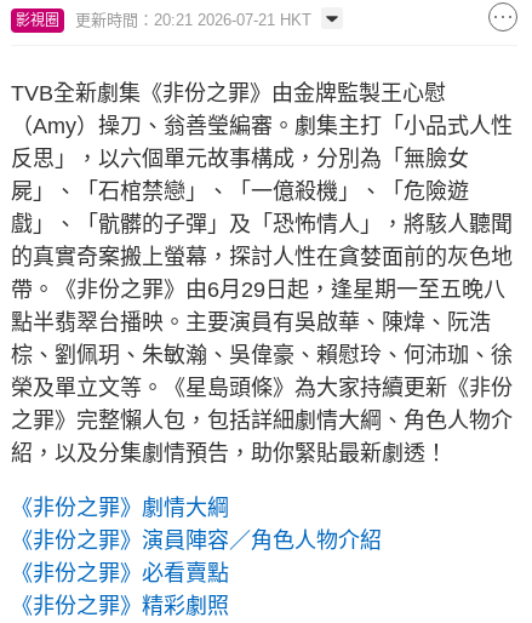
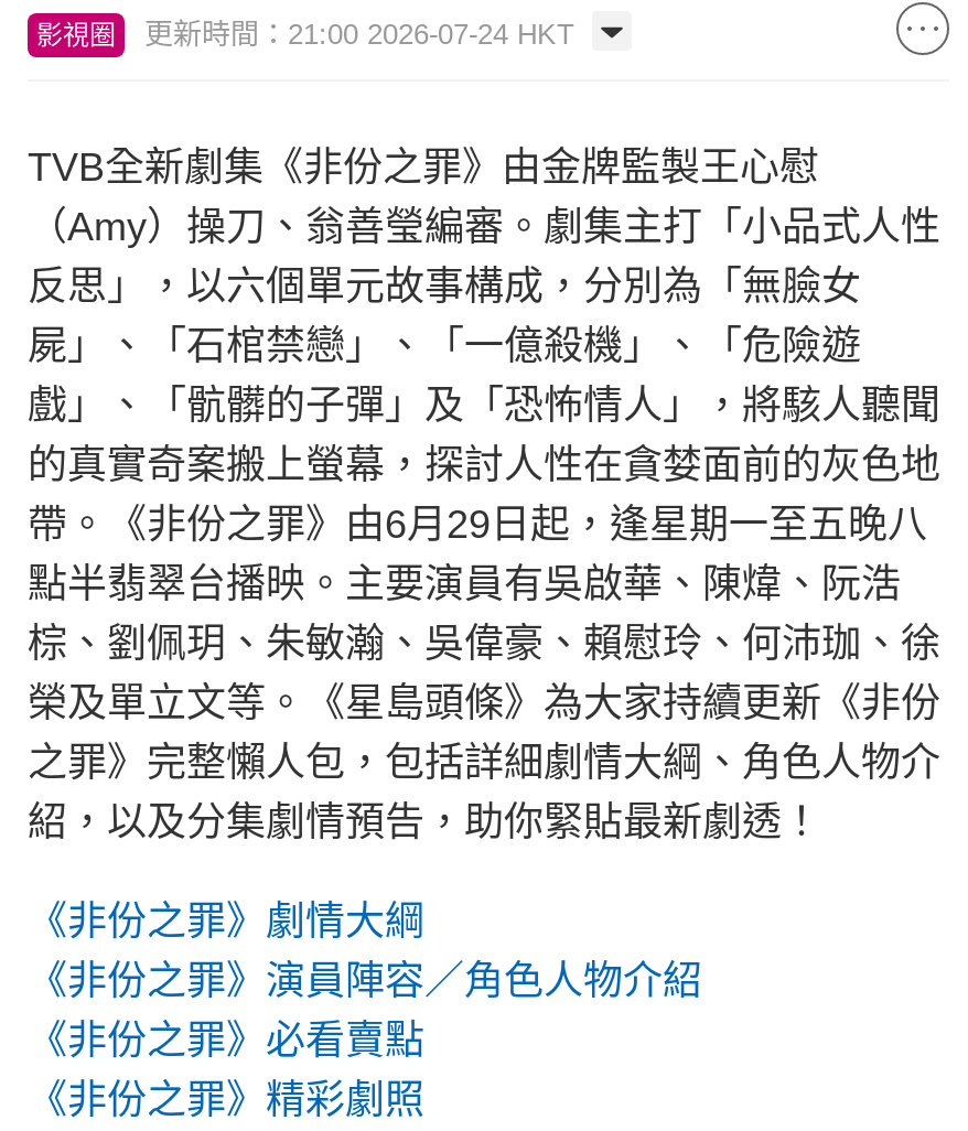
[16,11,311,29] 影視圈 更新時間：20:21 2026-07-21 HKT -> [36,18,574,51] 影視圈 更新時間：21:00 2026-07-24 HKT

